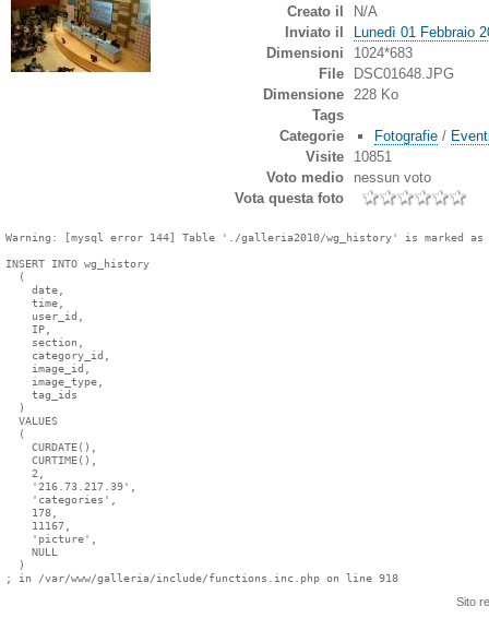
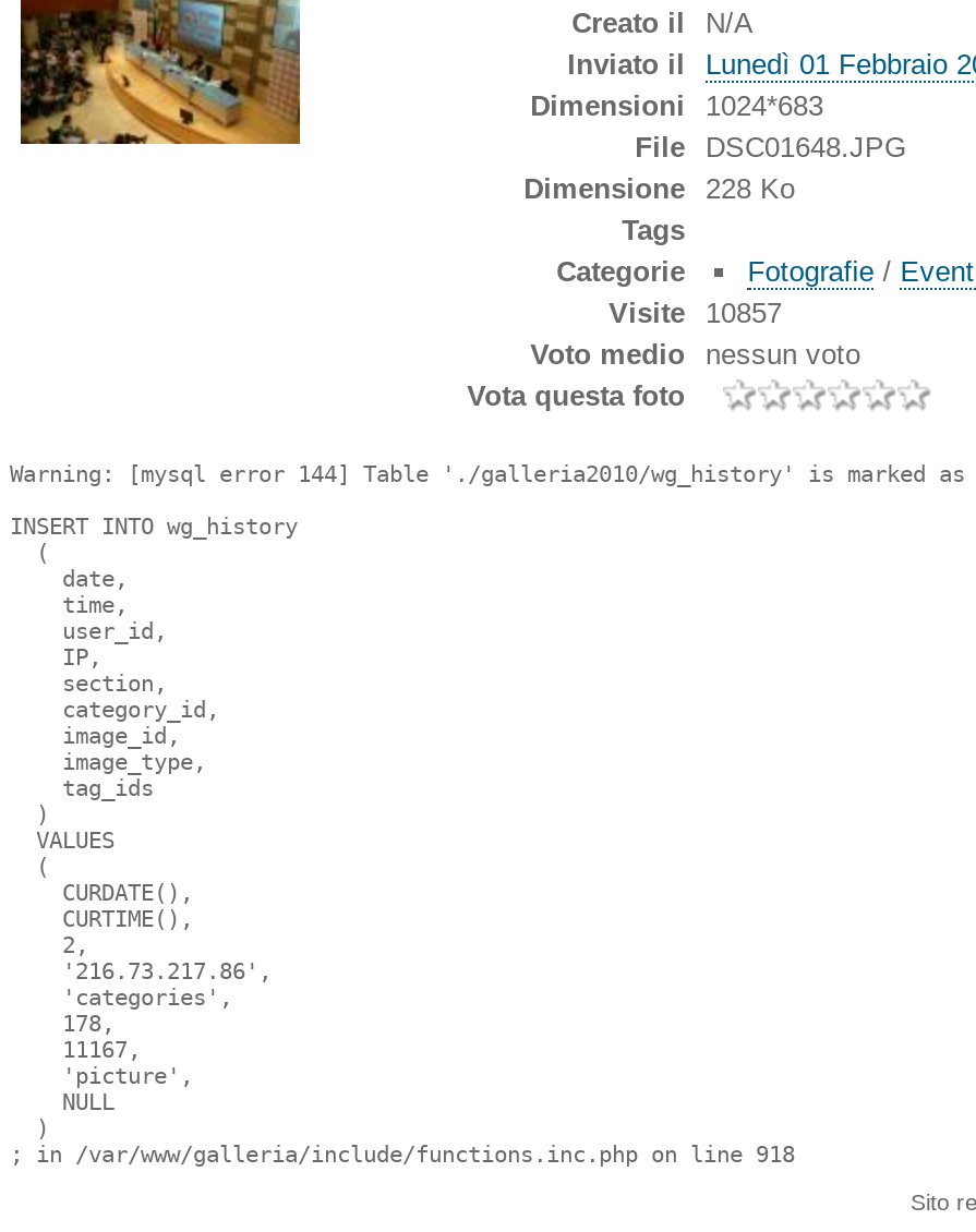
[305,148,392,165] Visite 10851 -> [609,296,782,329] Visite 10857
[5,479,136,492] '216.73.217.39', -> [10,956,272,982] '216.73.217.86',

